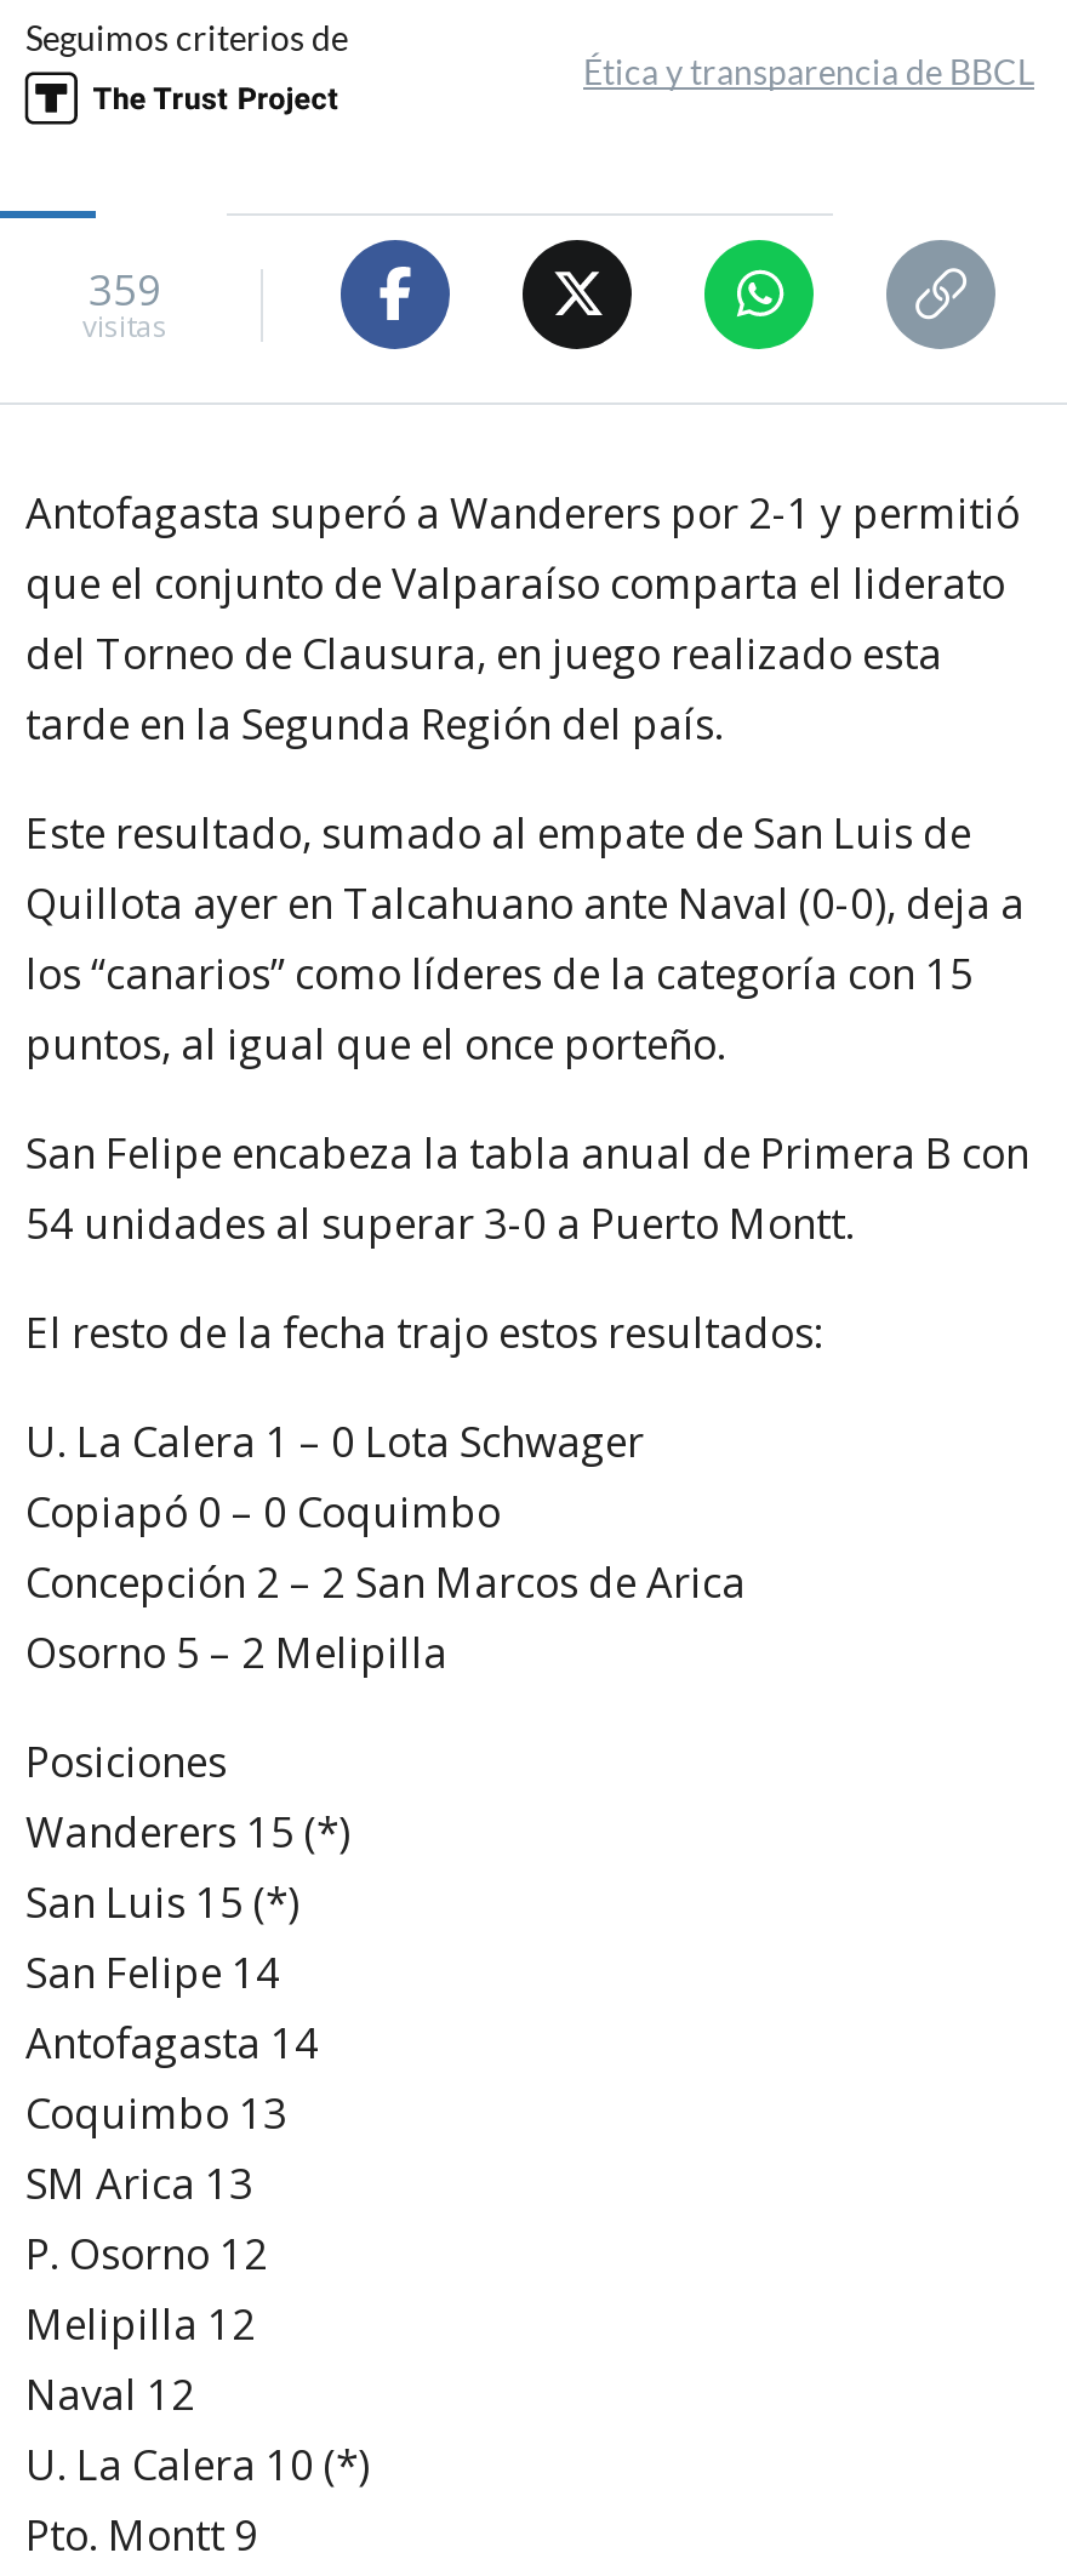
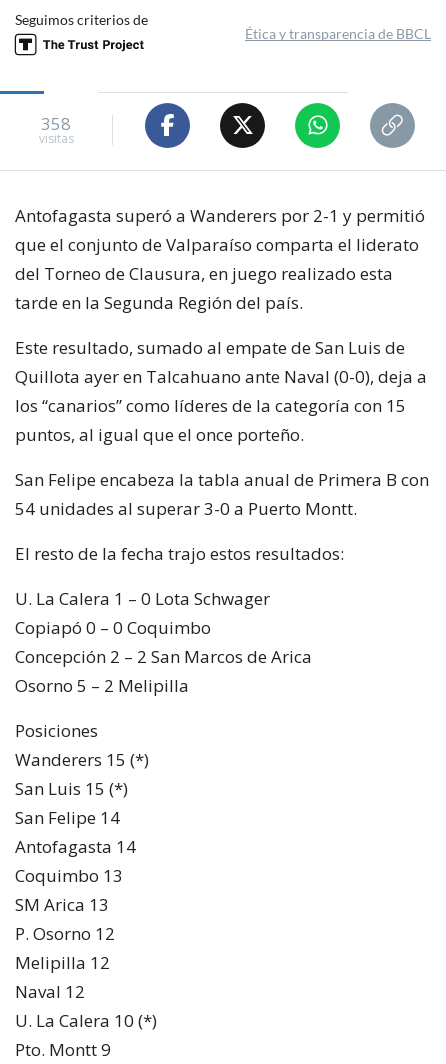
[89,263,161,318] 359 -> [41,112,71,135] 358

